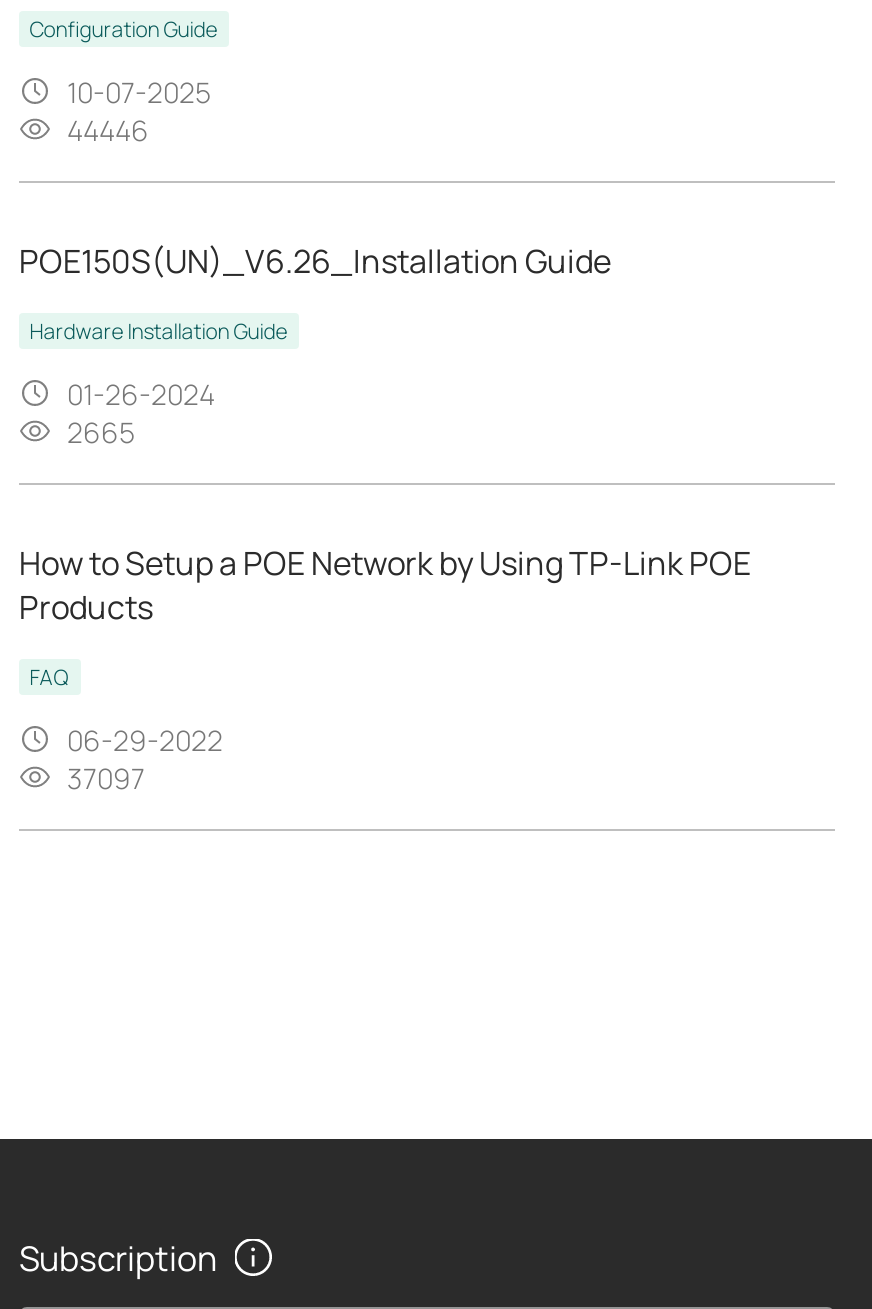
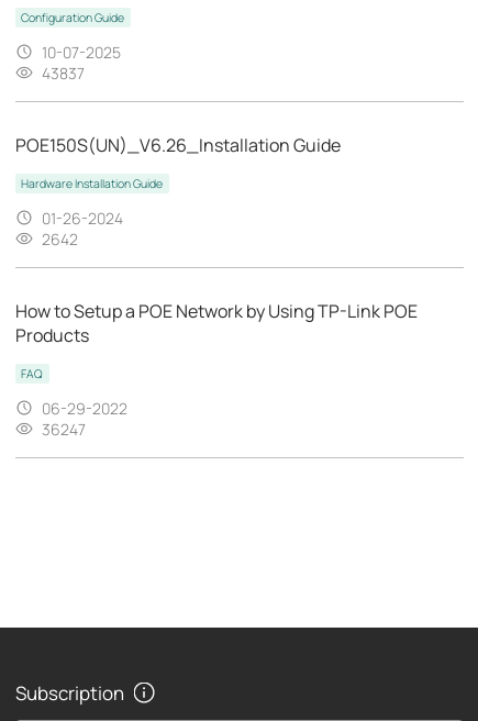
[67,111,149,149] 44446 -> [42,62,85,83] 43837
[67,413,135,451] 2665 -> [42,228,78,249] 2642
[67,759,145,797] 37097 -> [42,419,86,439] 36247

